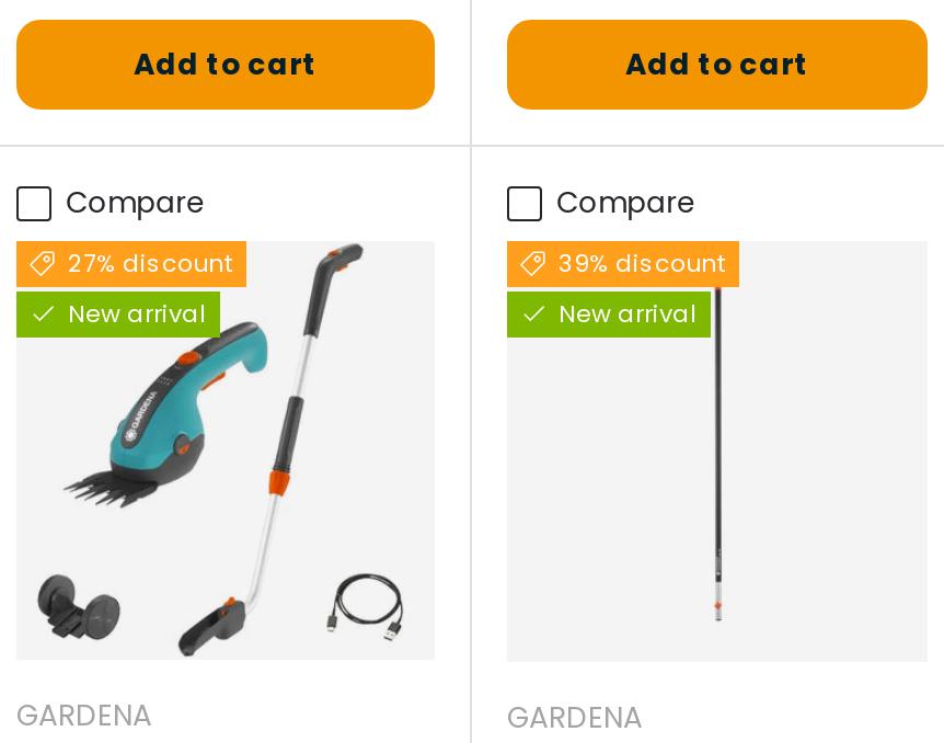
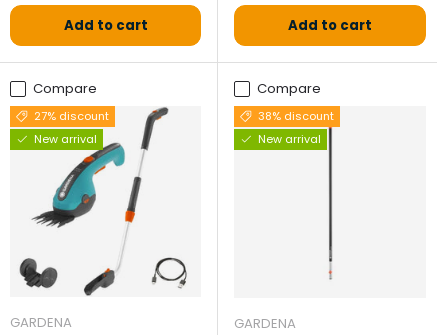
[559,245,725,281] 39% discount -> [257,108,333,124] 38% discount

